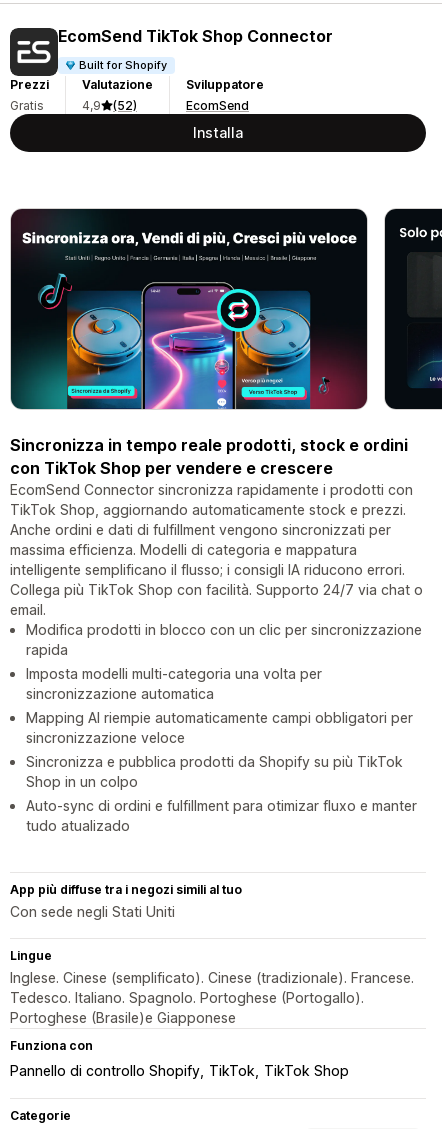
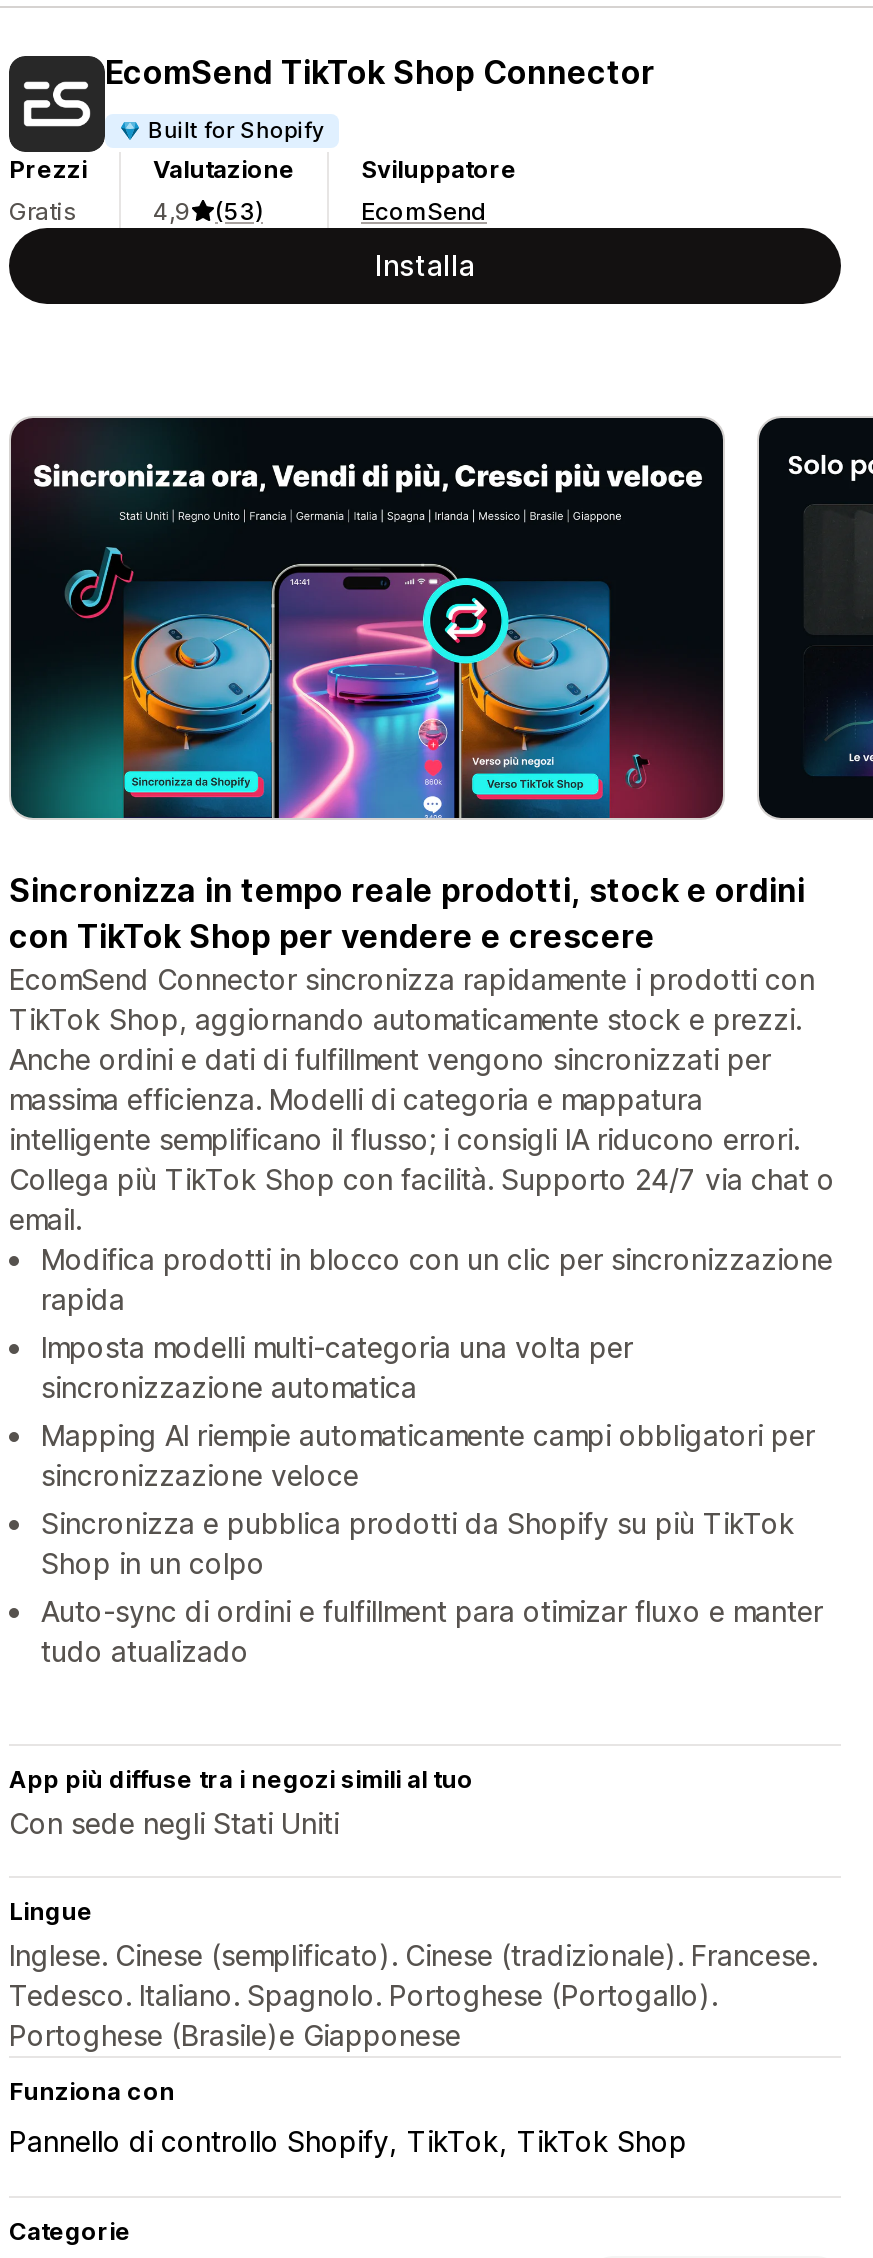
[82,98,137,113] 4,9 (52) -> [153,196,263,226] 4,9 (53)

